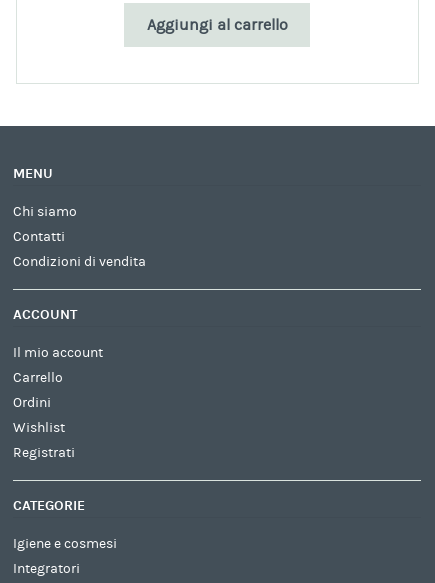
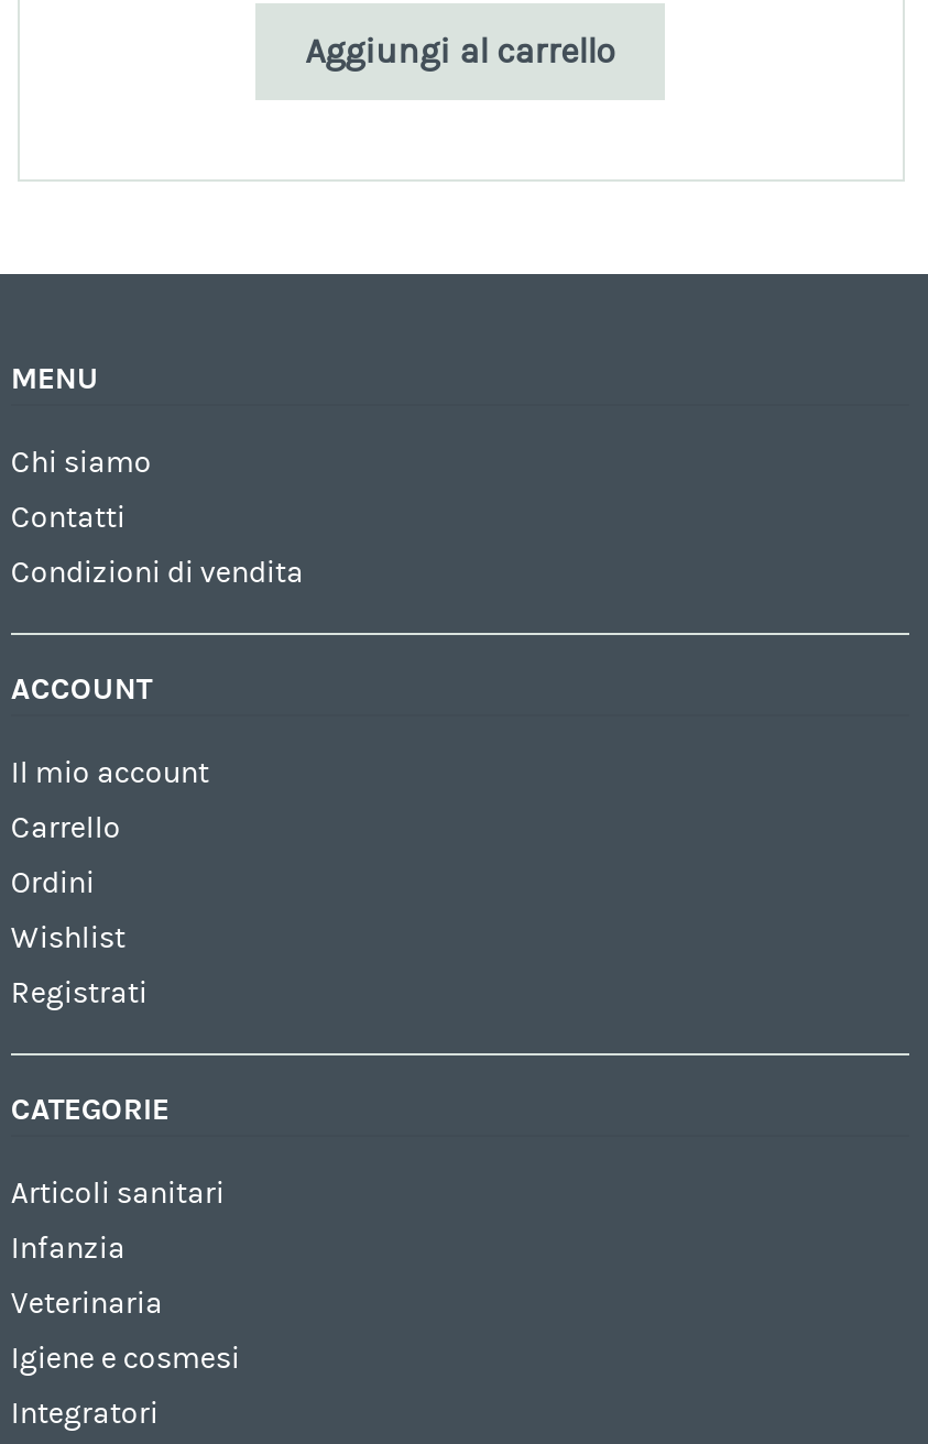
none -> [11,1176,224,1321] Articoli sanitari | Infanzia | Veterinaria

